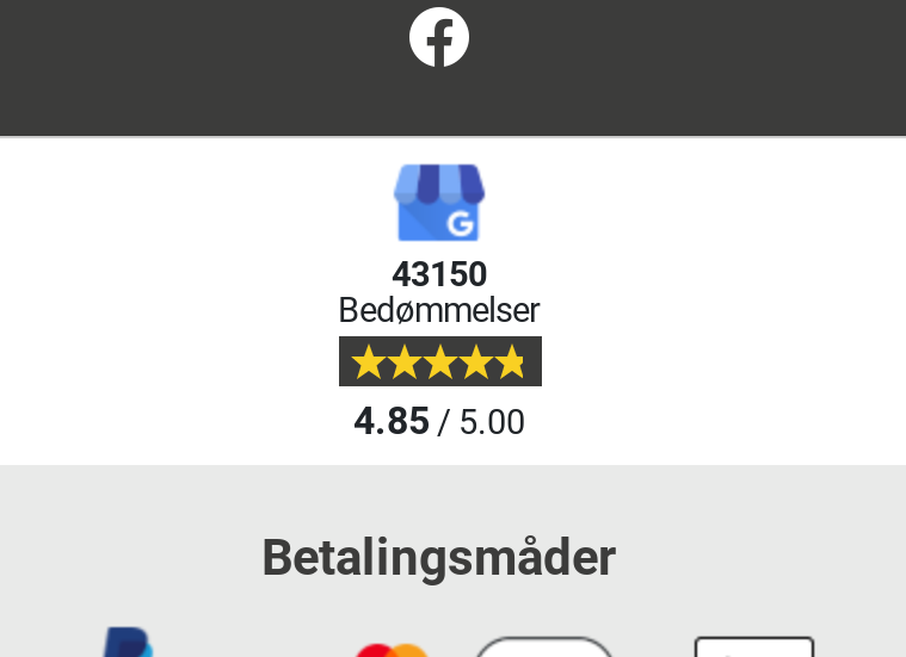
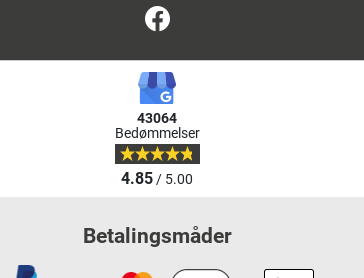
[392,256,487,296] 43150 -> [137,110,177,127] 43064

